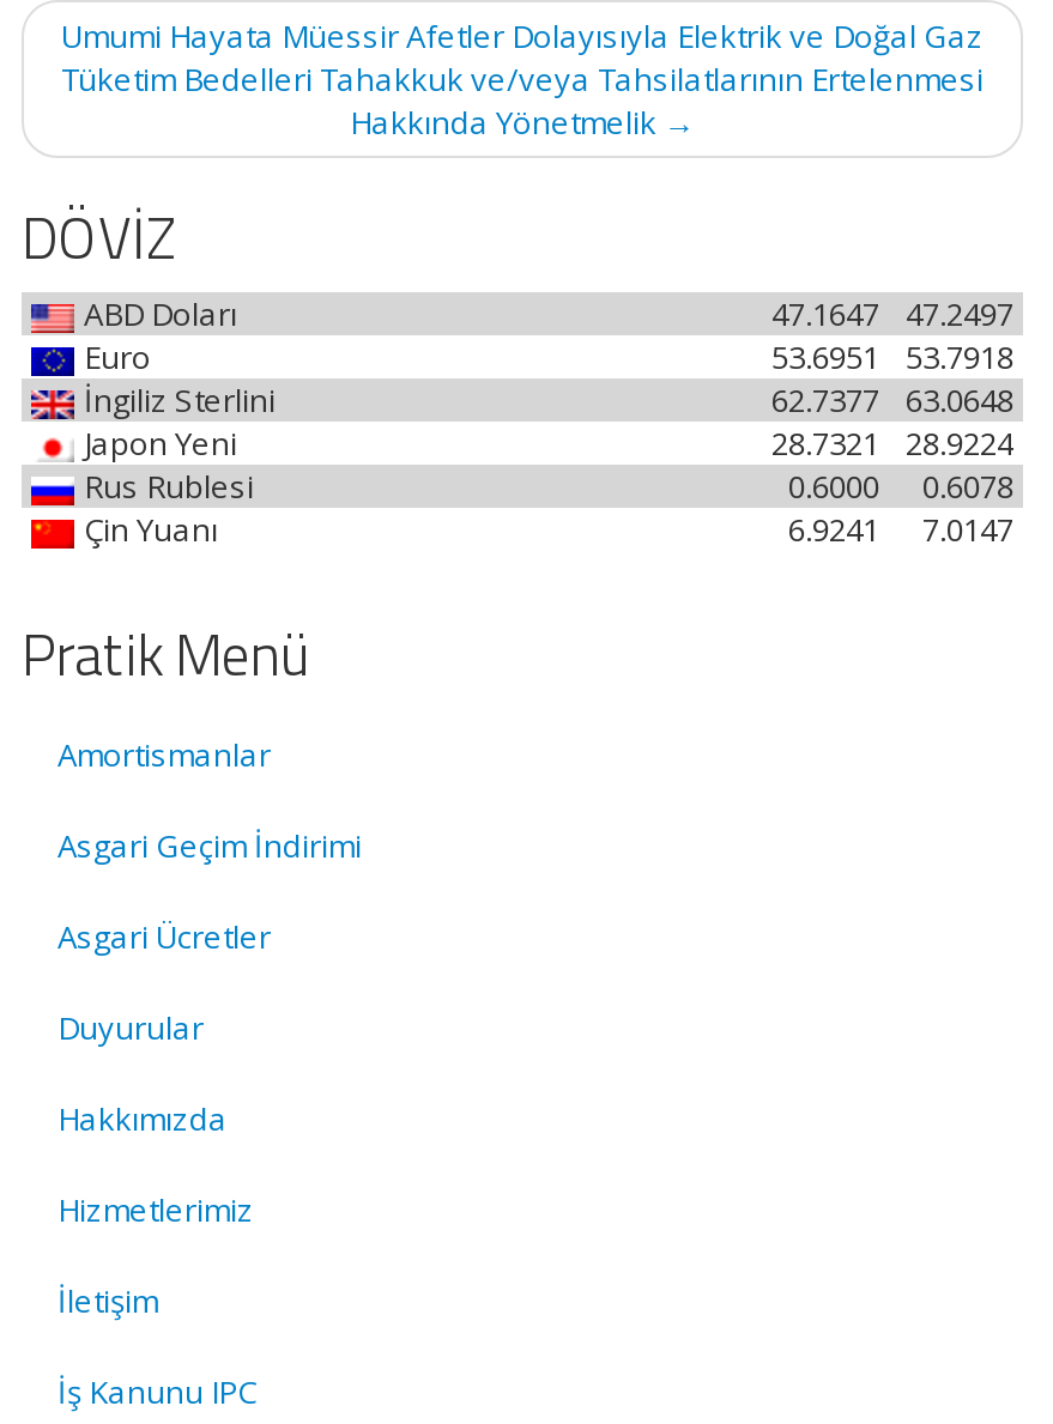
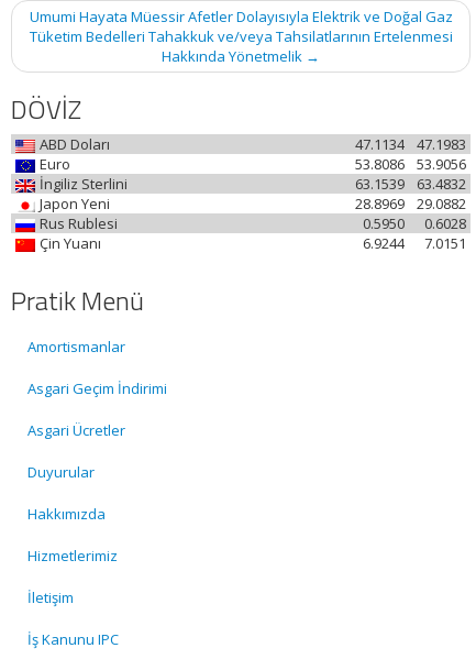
[771,292,879,335] 47.1647 -> [355,134,405,154] 47.1134
[906,292,1013,335] 47.2497 -> [417,134,466,154] 47.1983
[771,335,879,378] 53.6951 -> [355,154,405,174] 53.8086
[906,335,1013,378] 53.7918 -> [417,154,466,174] 53.9056
[771,378,879,422] 62.7377 -> [355,174,405,194] 63.1539
[906,378,1013,422] 63.0648 -> [417,174,466,194] 63.4832
[771,422,879,465] 28.7321 -> [355,194,405,213] 28.8969
[906,422,1013,465] 28.9224 -> [417,194,466,213] 29.0882
[788,465,879,508] 0.6000 -> [363,213,405,233] 0.5950
[922,465,1013,508] 0.6078 -> [424,213,466,233] 0.6028
[788,508,879,551] 6.9241 -> [363,233,405,253] 6.9244
[922,508,1013,551] 7.0147 -> [424,233,466,253] 7.0151

